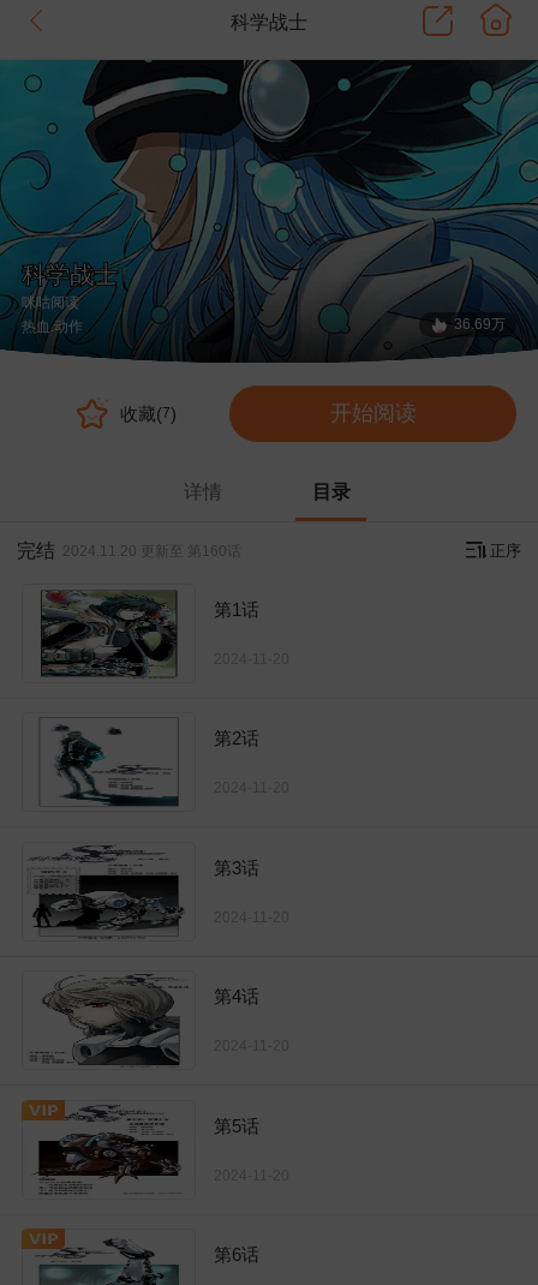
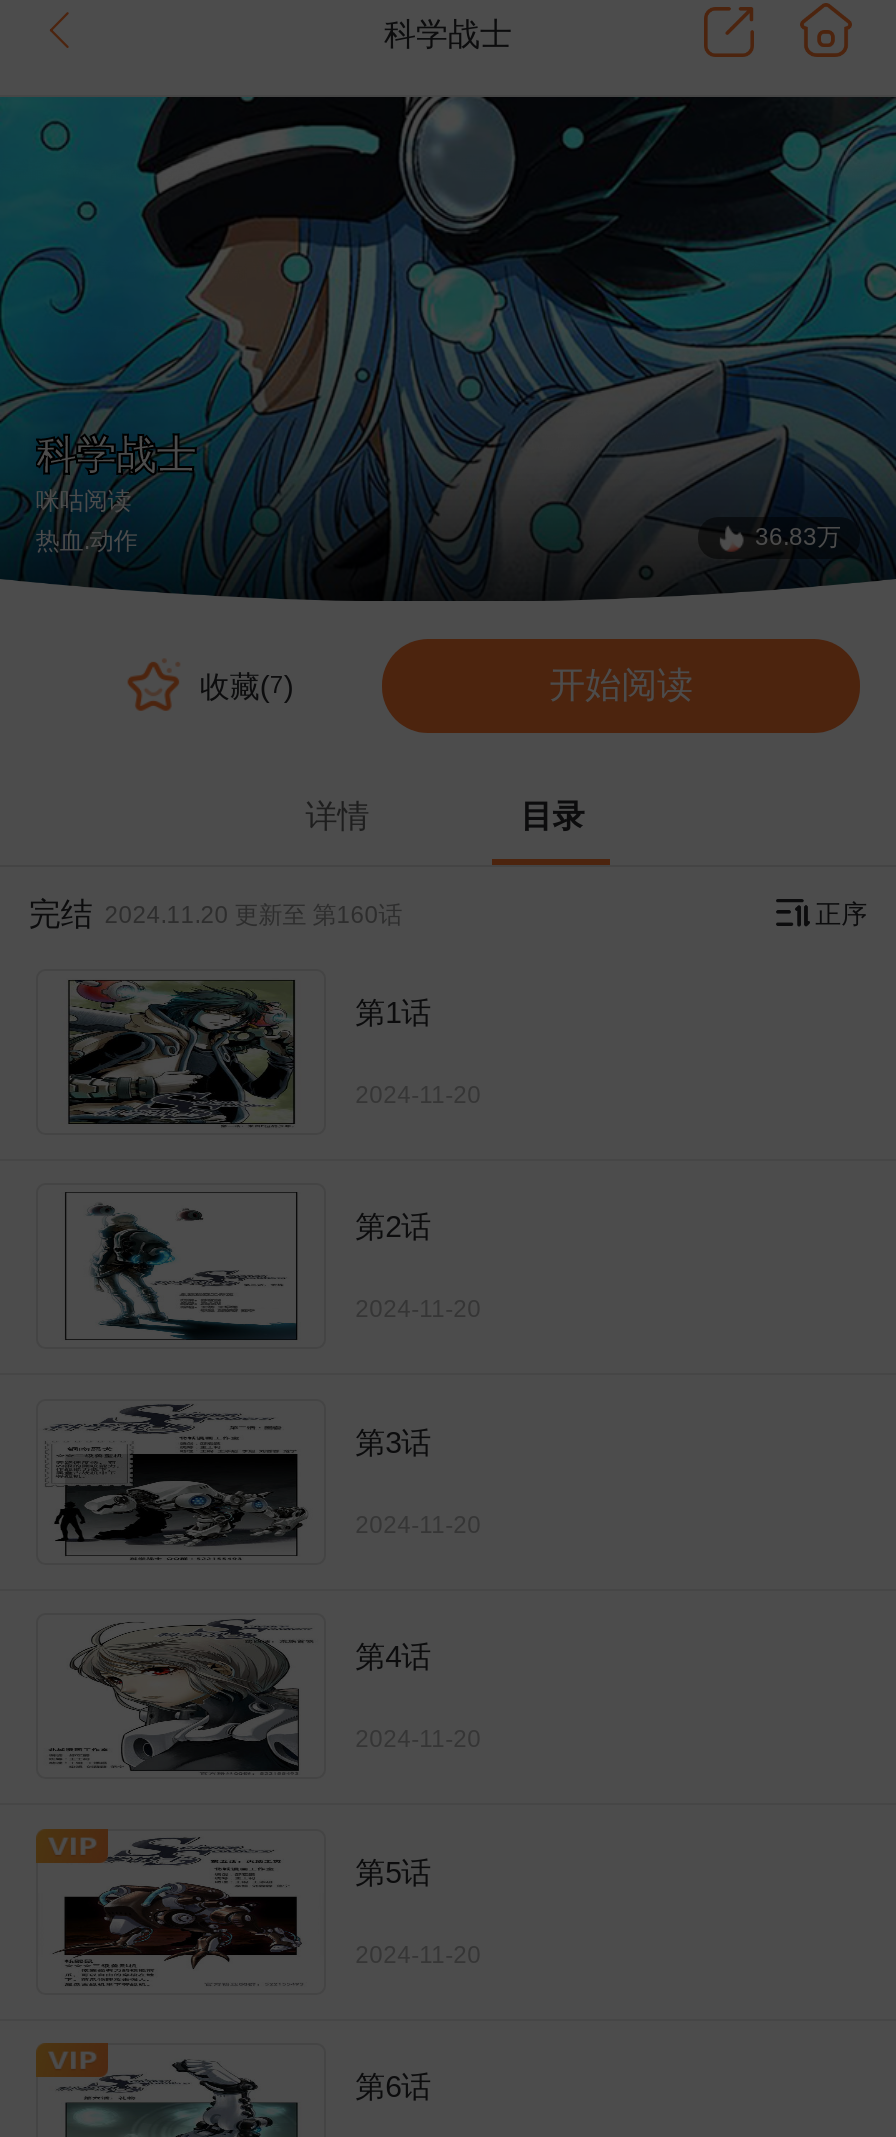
[453,316,505,333] 36.69万 -> [755,523,841,551] 36.83万

